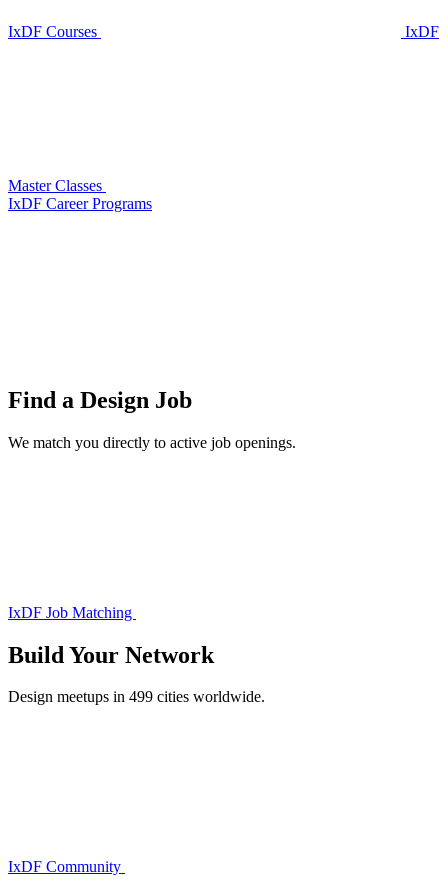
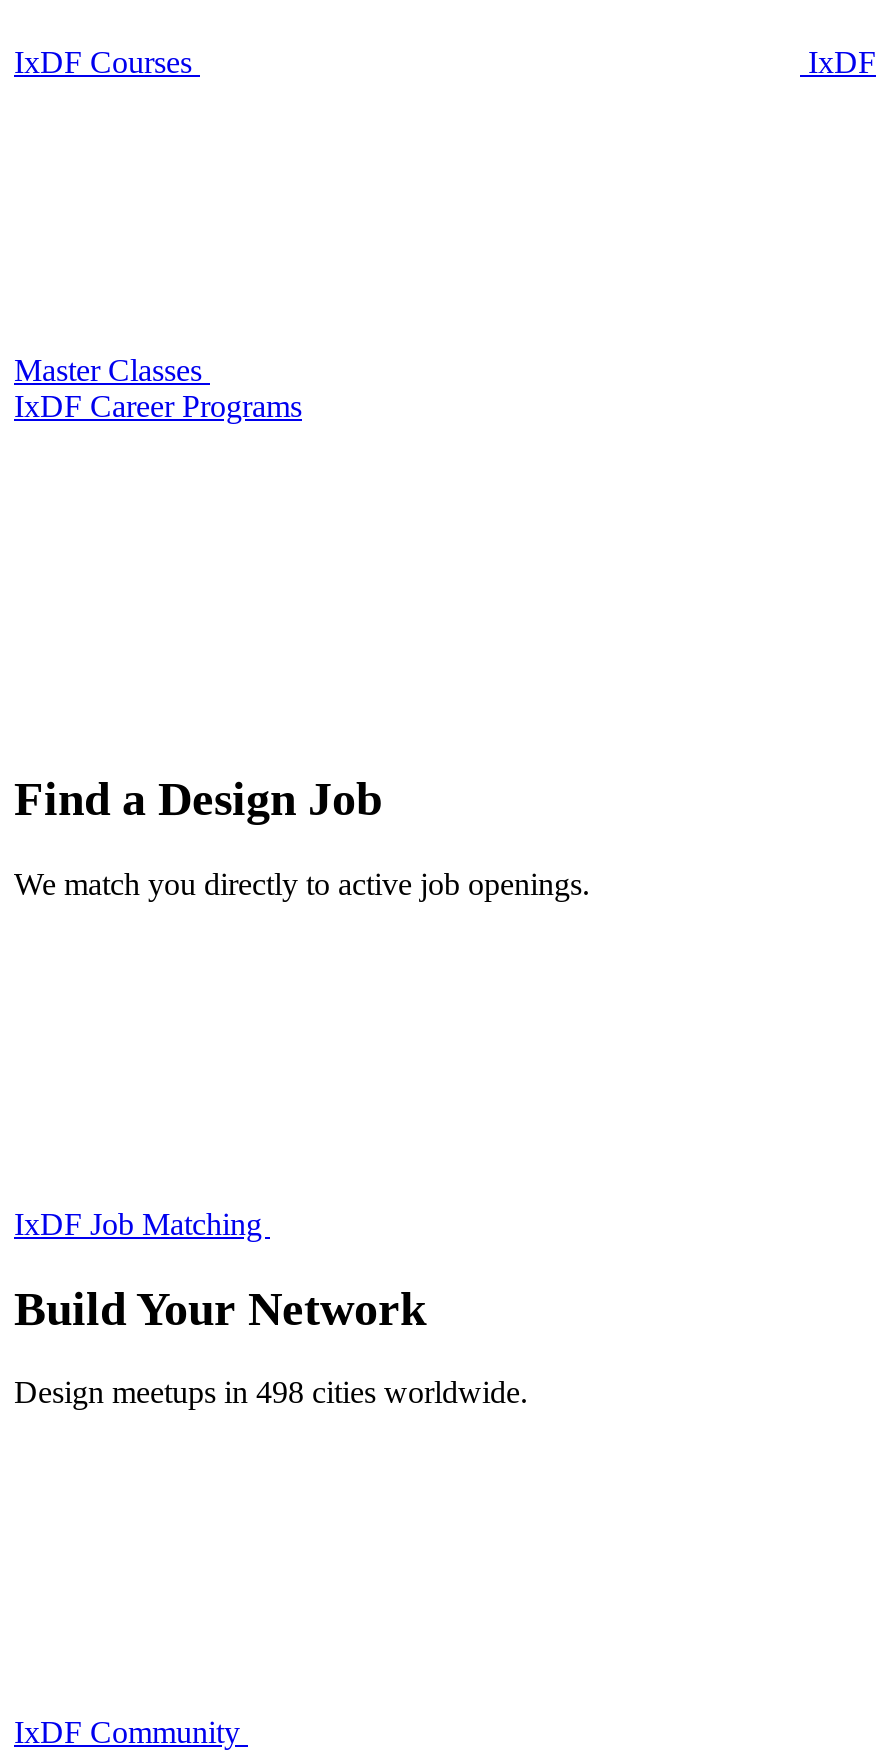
[8,688,265,705] Design meetups in 499 cities worldwide. -> [14,1376,528,1410] Design meetups in 498 cities worldwide.

